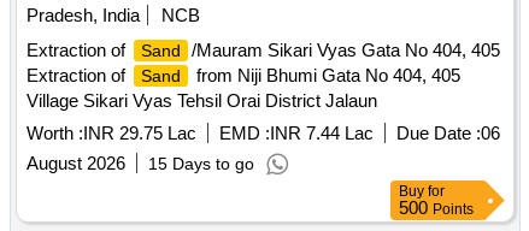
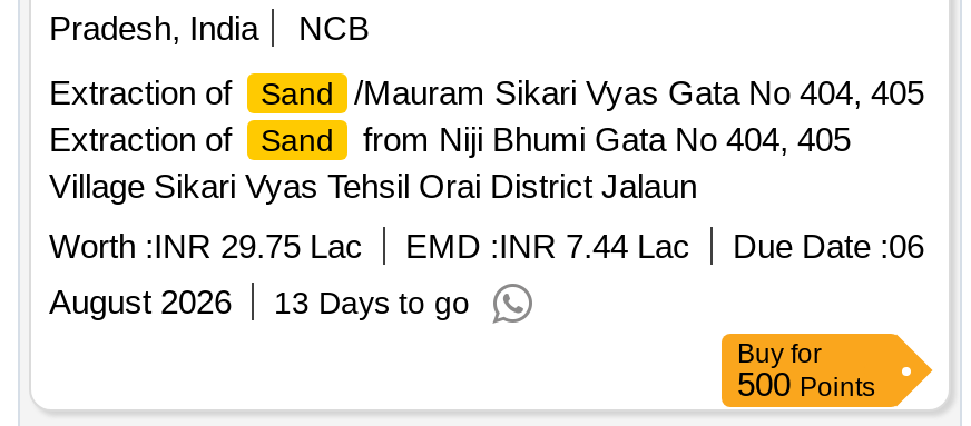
[27,153,254,173] August 2026 15 Days to go -> [49,283,470,321] August 2026 13 Days to go

